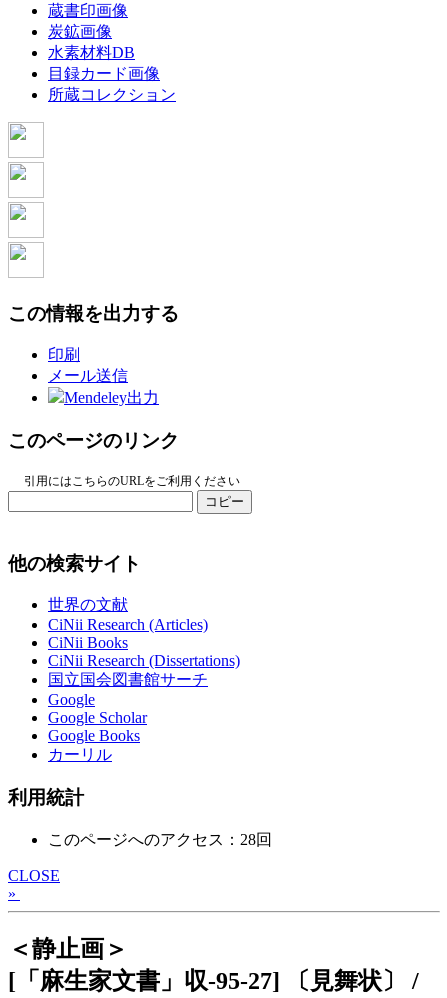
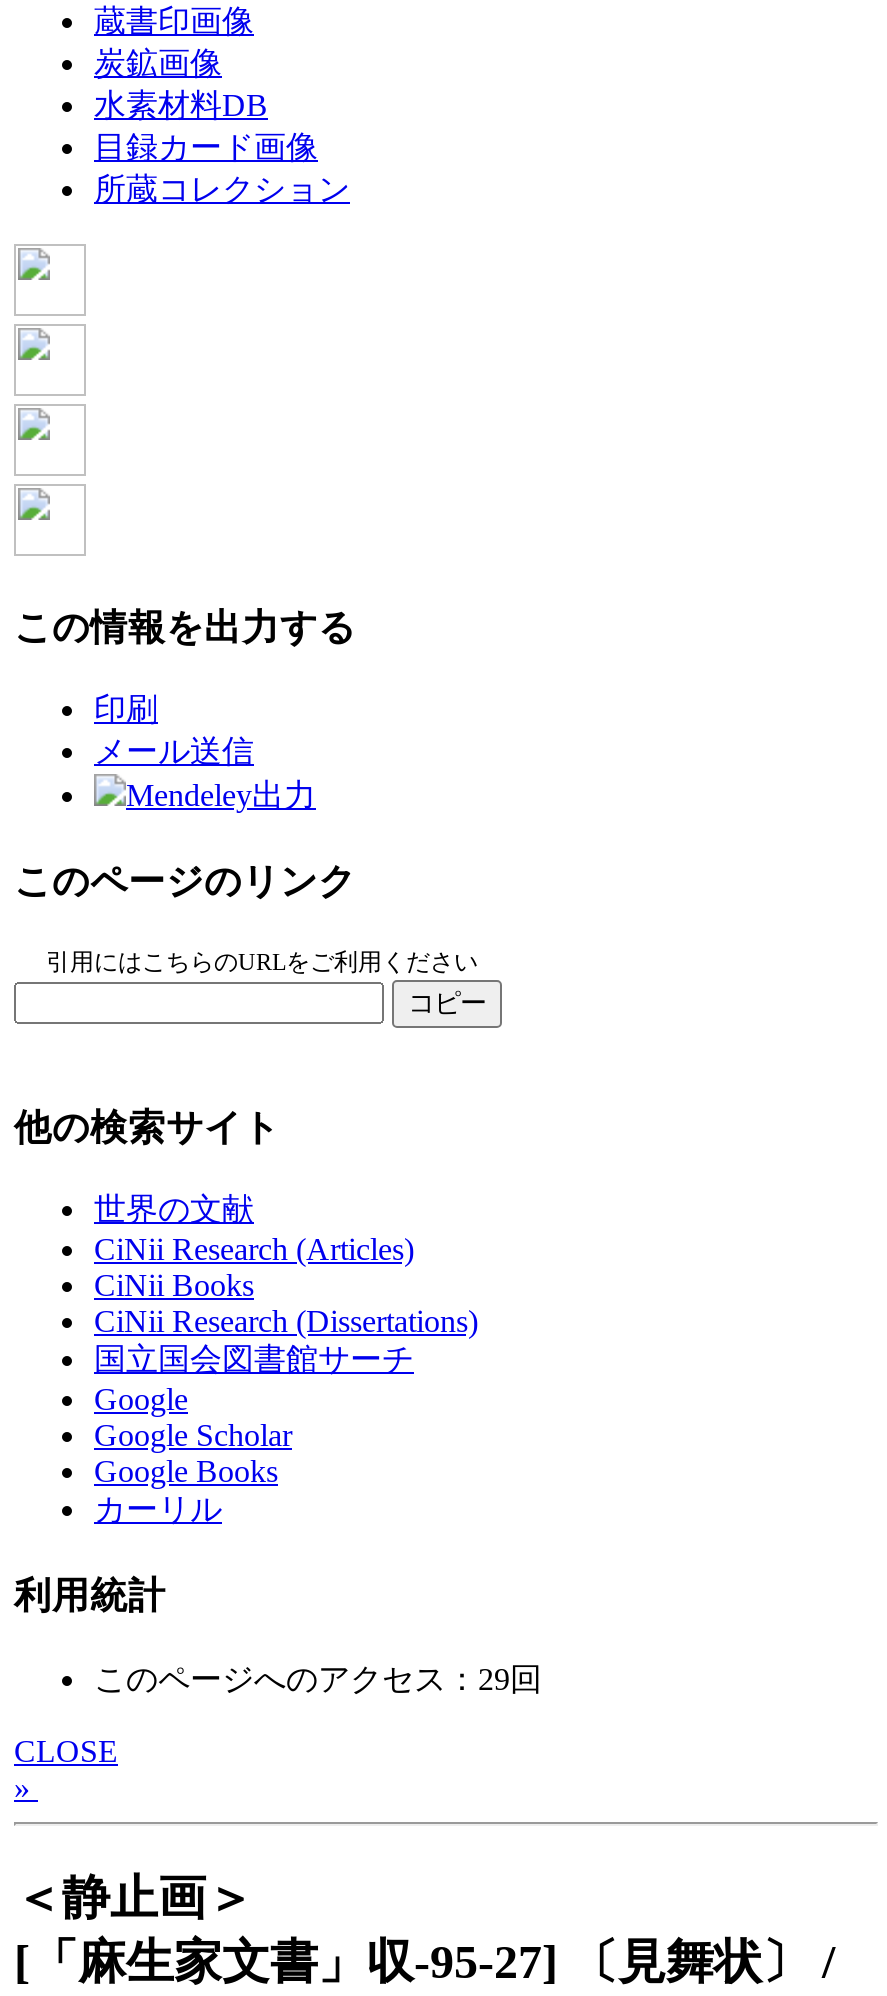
[48,831,272,848] このページへのアクセス：28回 -> [94,1662,542,1696] このページへのアクセス：29回

